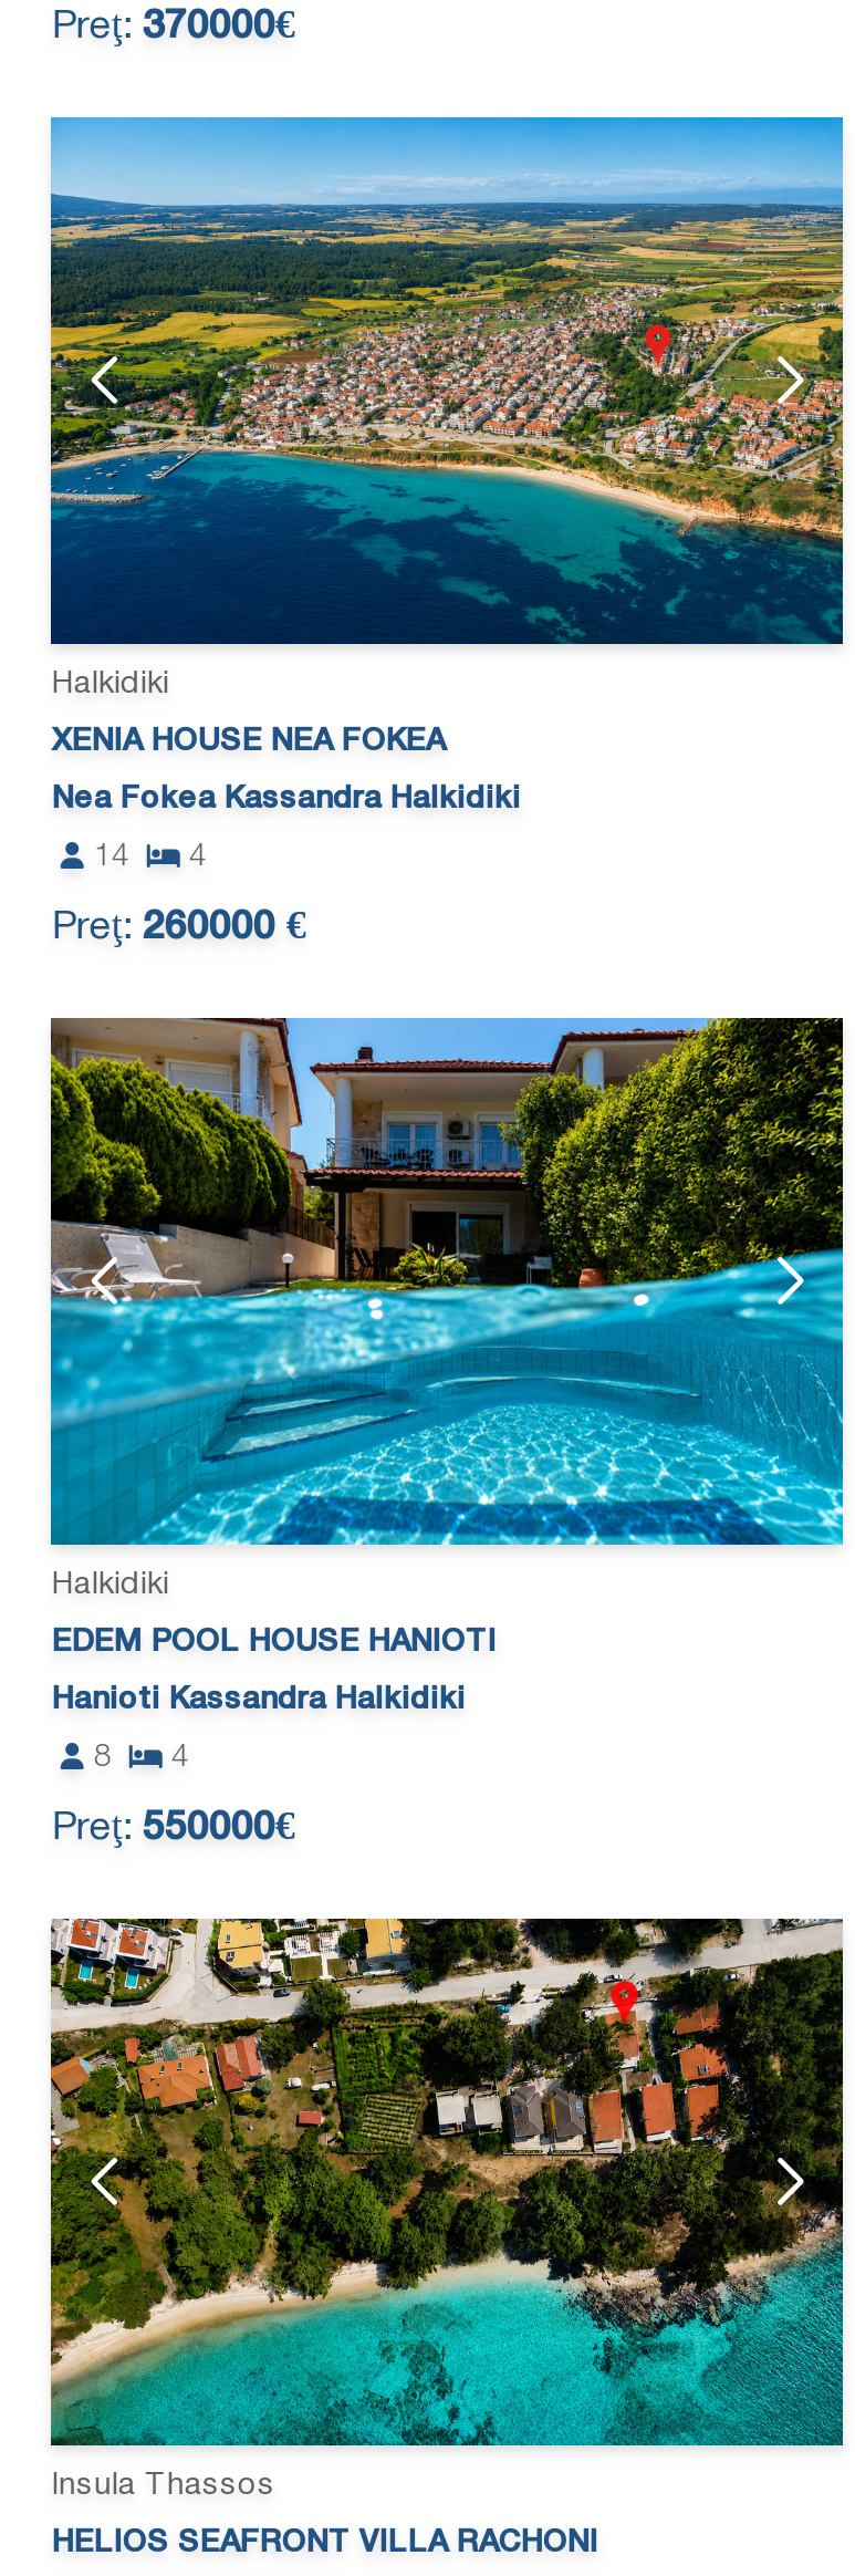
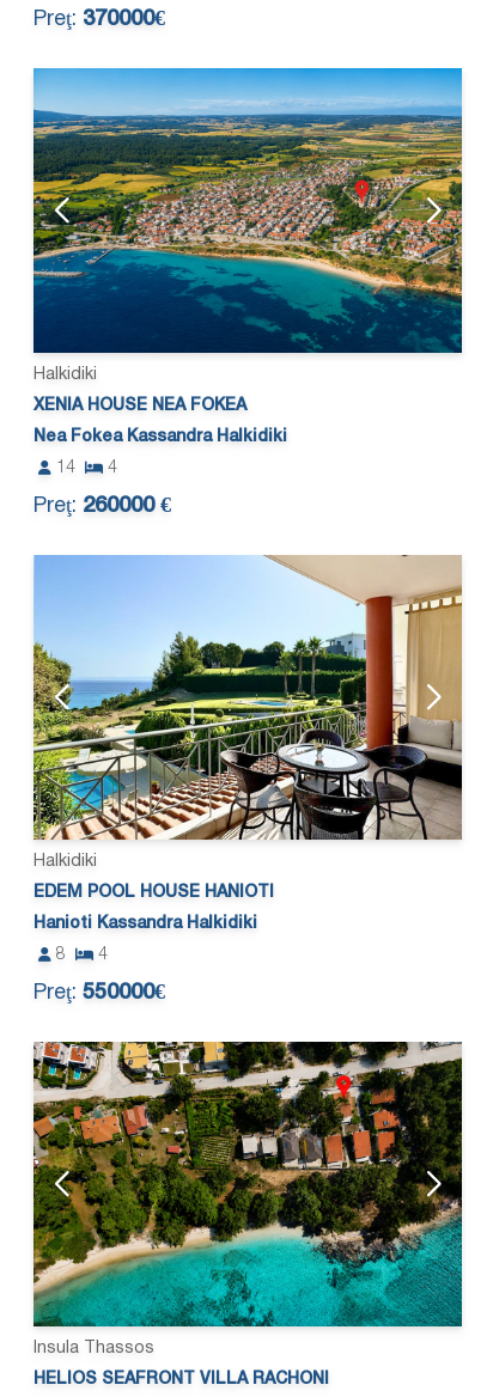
[49,1016,845,1547] [image] -> [32,554,463,841] [image]

